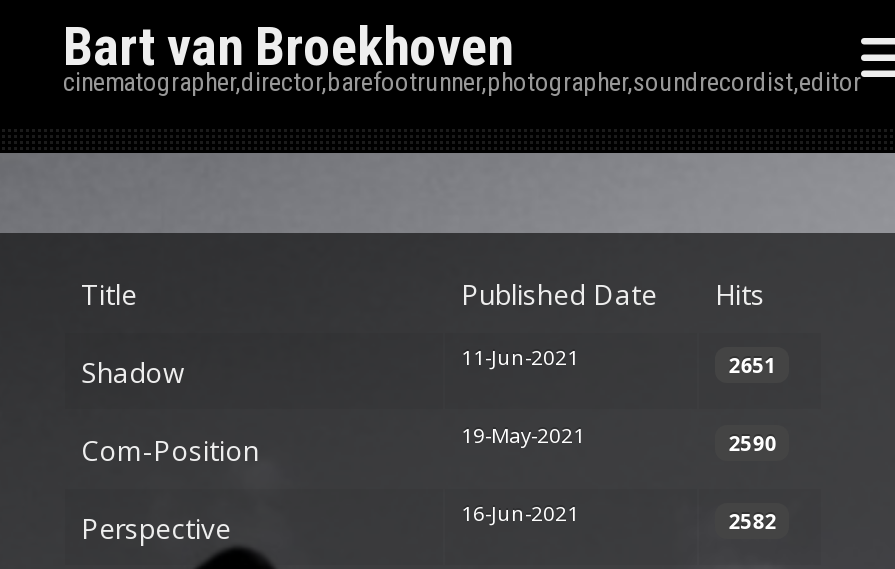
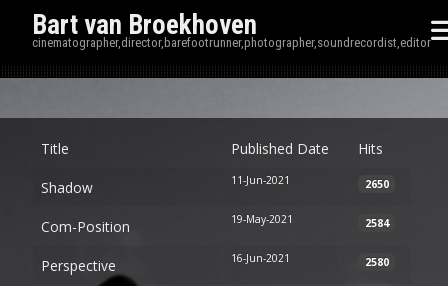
[728,351,776,379] 2651 -> [365,177,389,191] 2650
[728,429,776,457] 2590 -> [365,216,389,230] 2584
[728,507,776,535] 2582 -> [365,255,389,269] 2580

